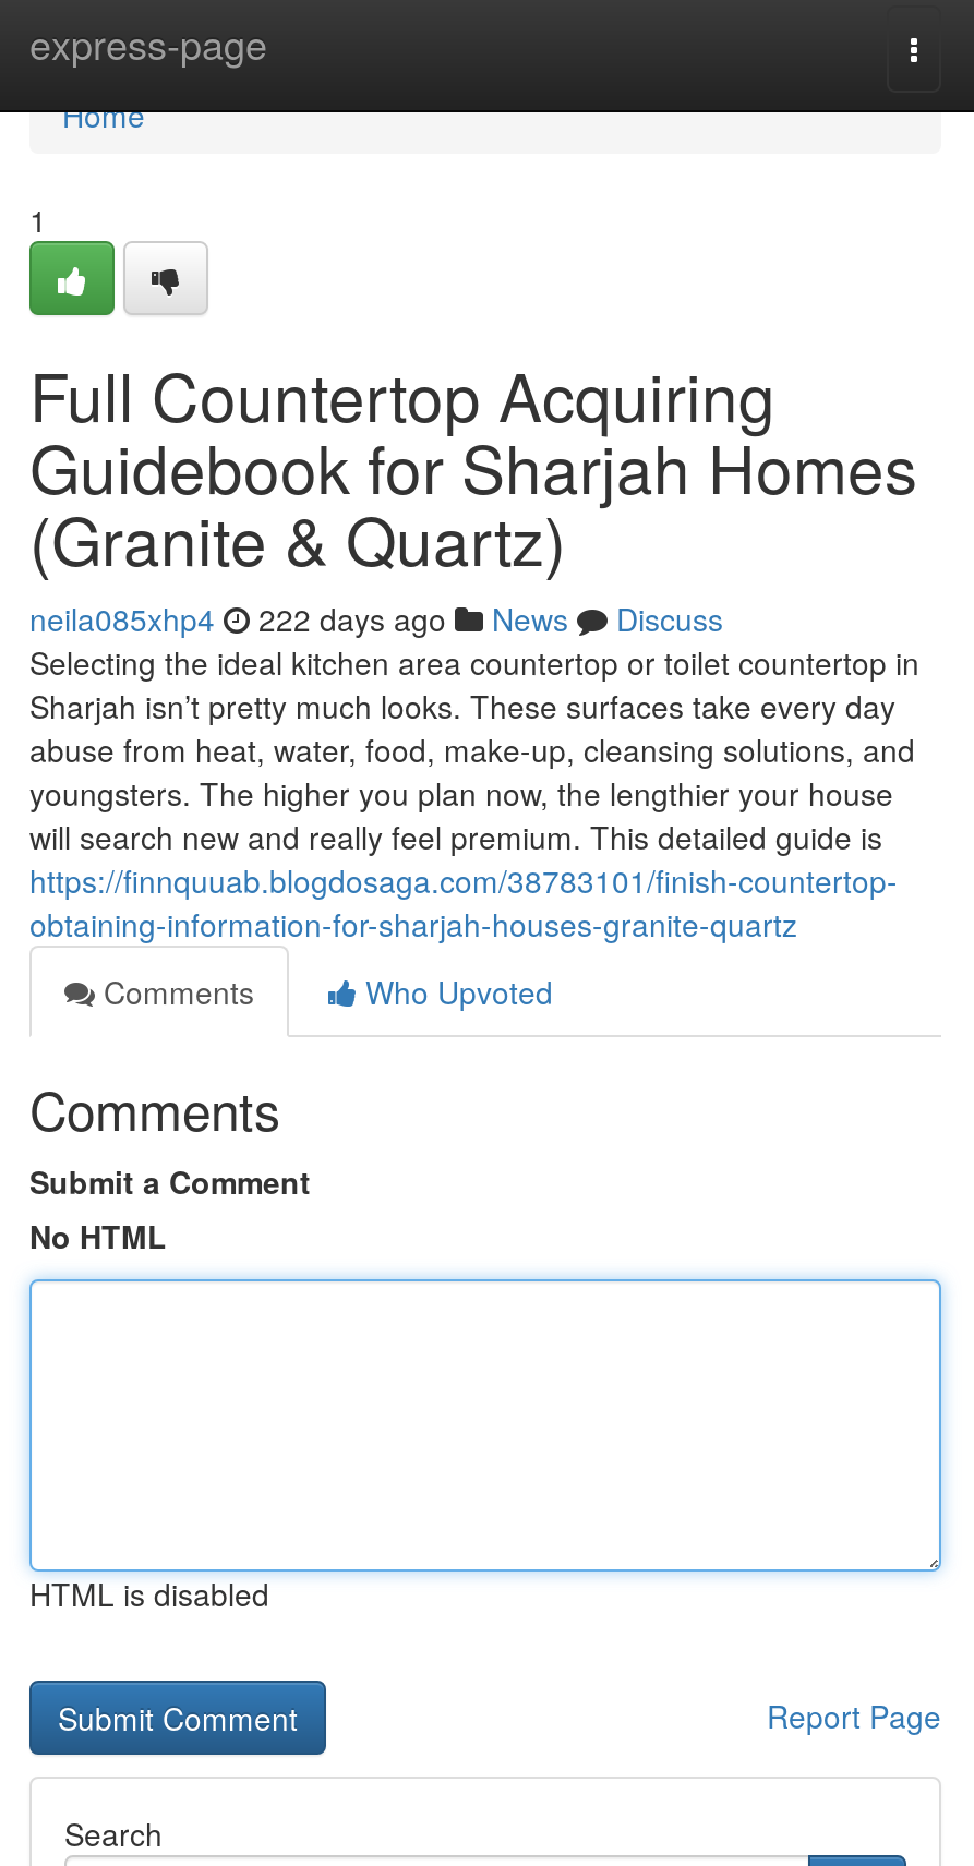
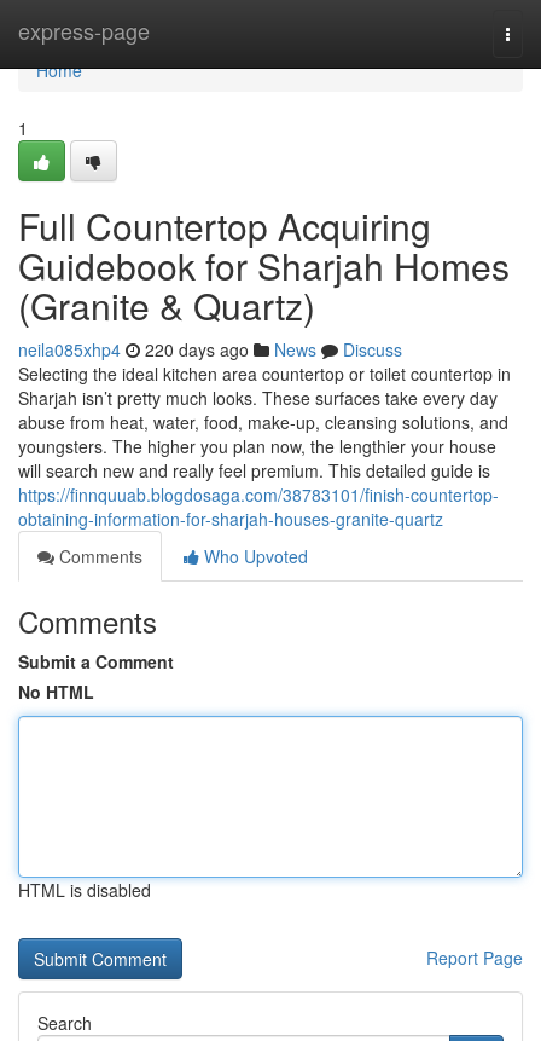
[29,597,723,640] neila085xhp4 222 days ago News Discuss -> [18,337,402,362] neila085xhp4 220 days ago News Discuss

